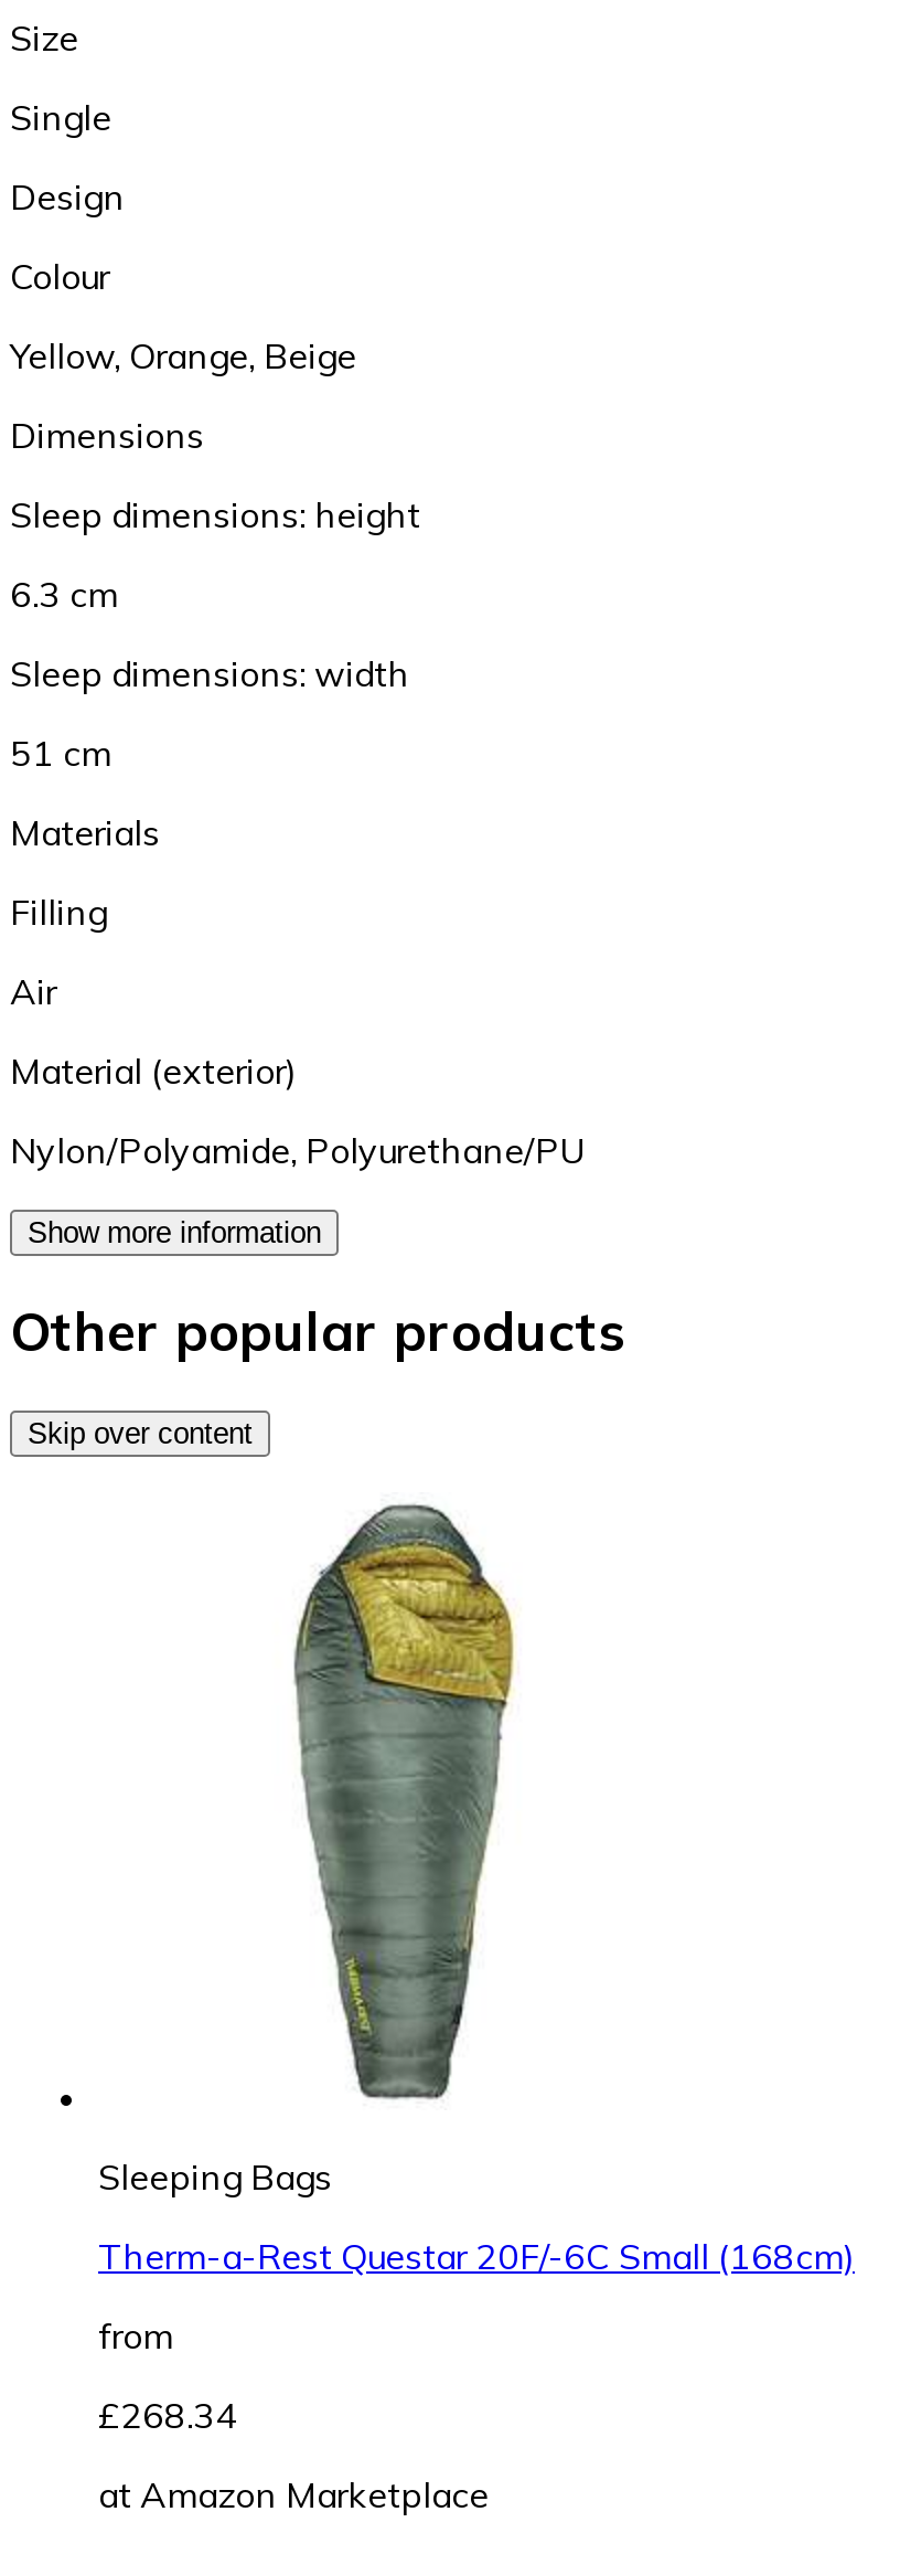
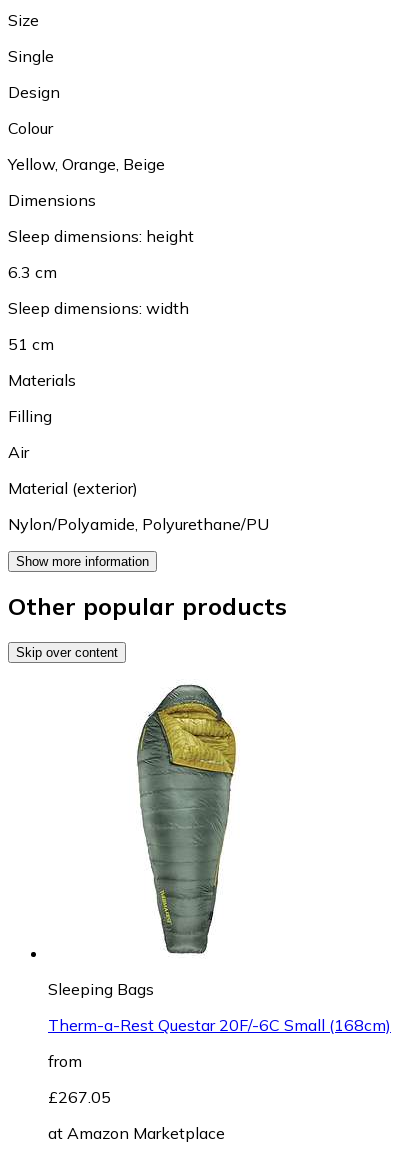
[98,2394,237,2438] £268.34 -> [48,1087,111,1107] £267.05

